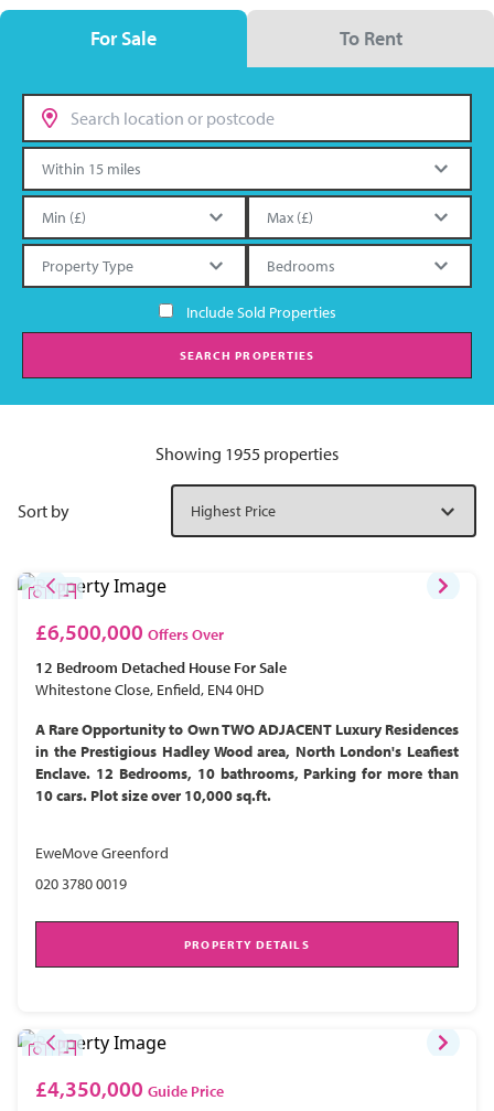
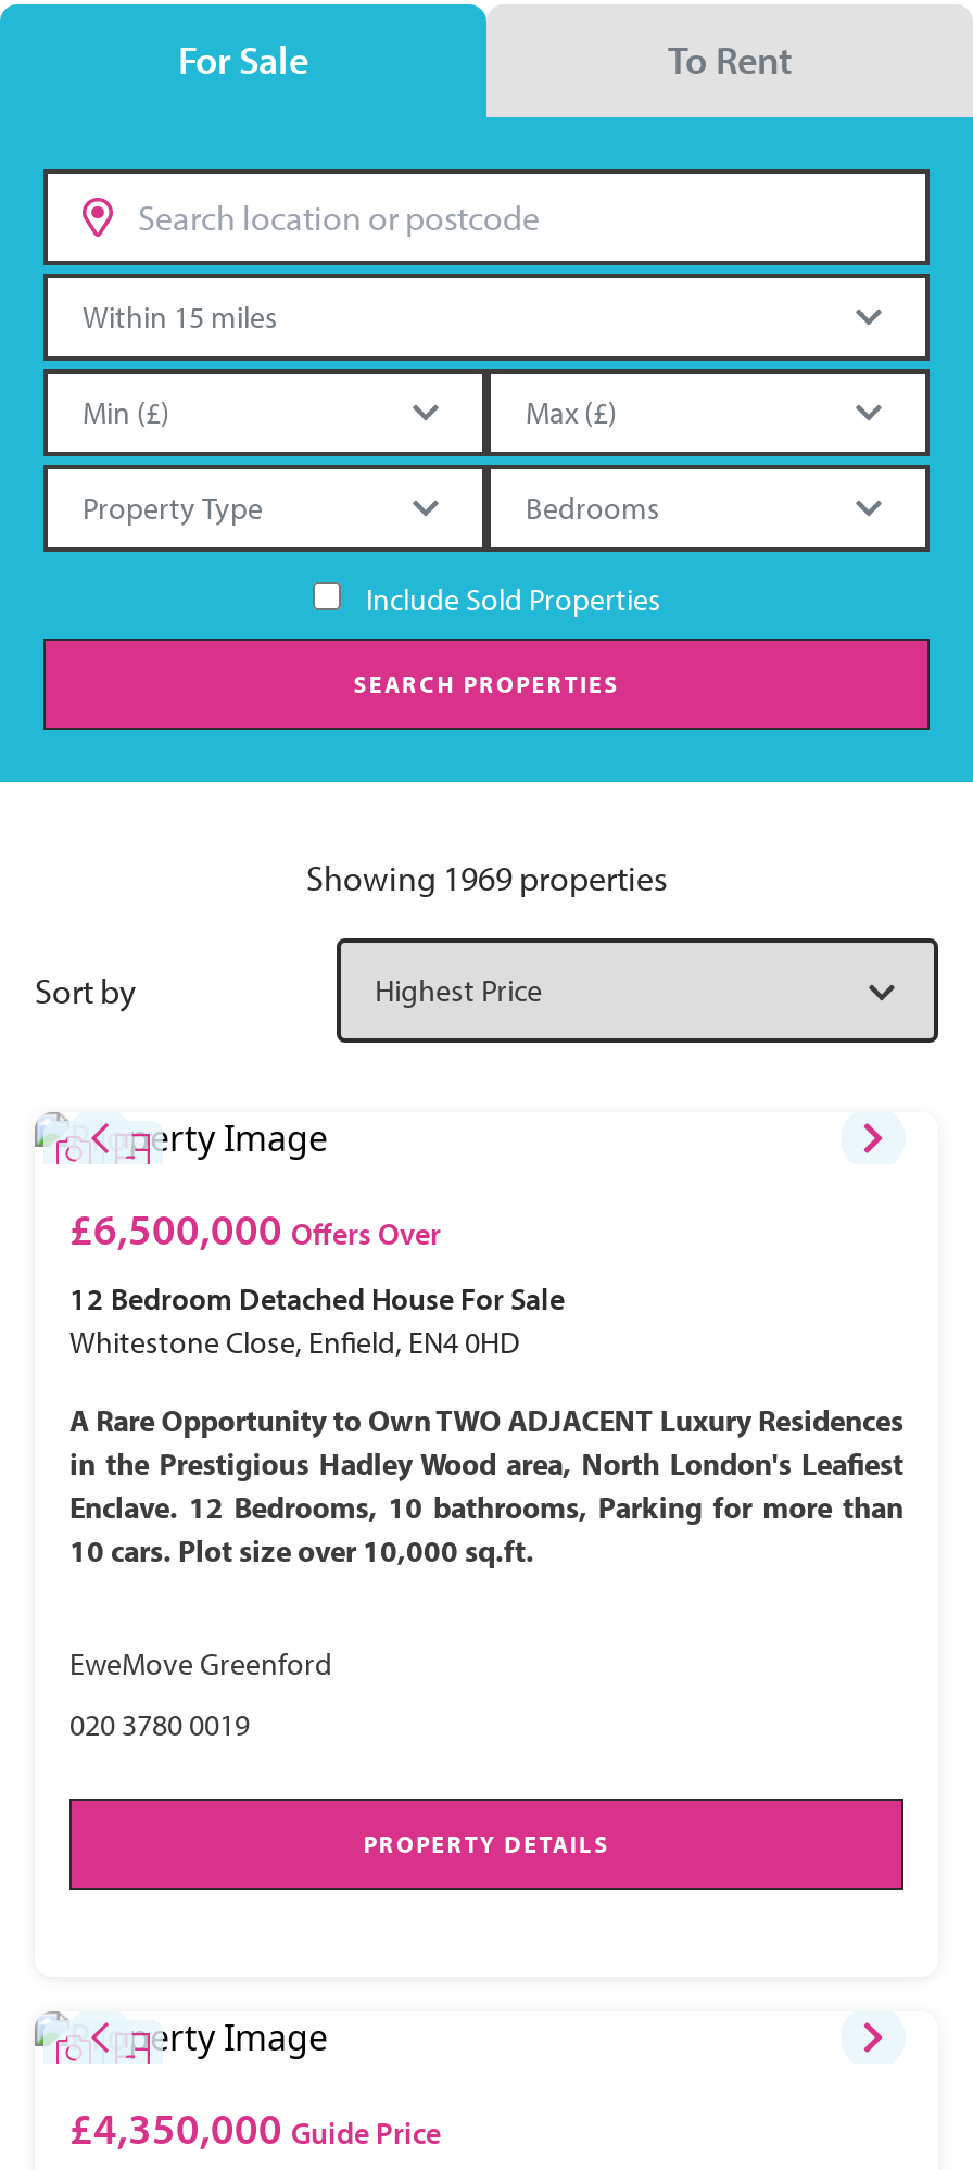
[155,442,339,464] Showing 1955 properties -> [306,856,667,899] Showing 1969 properties

